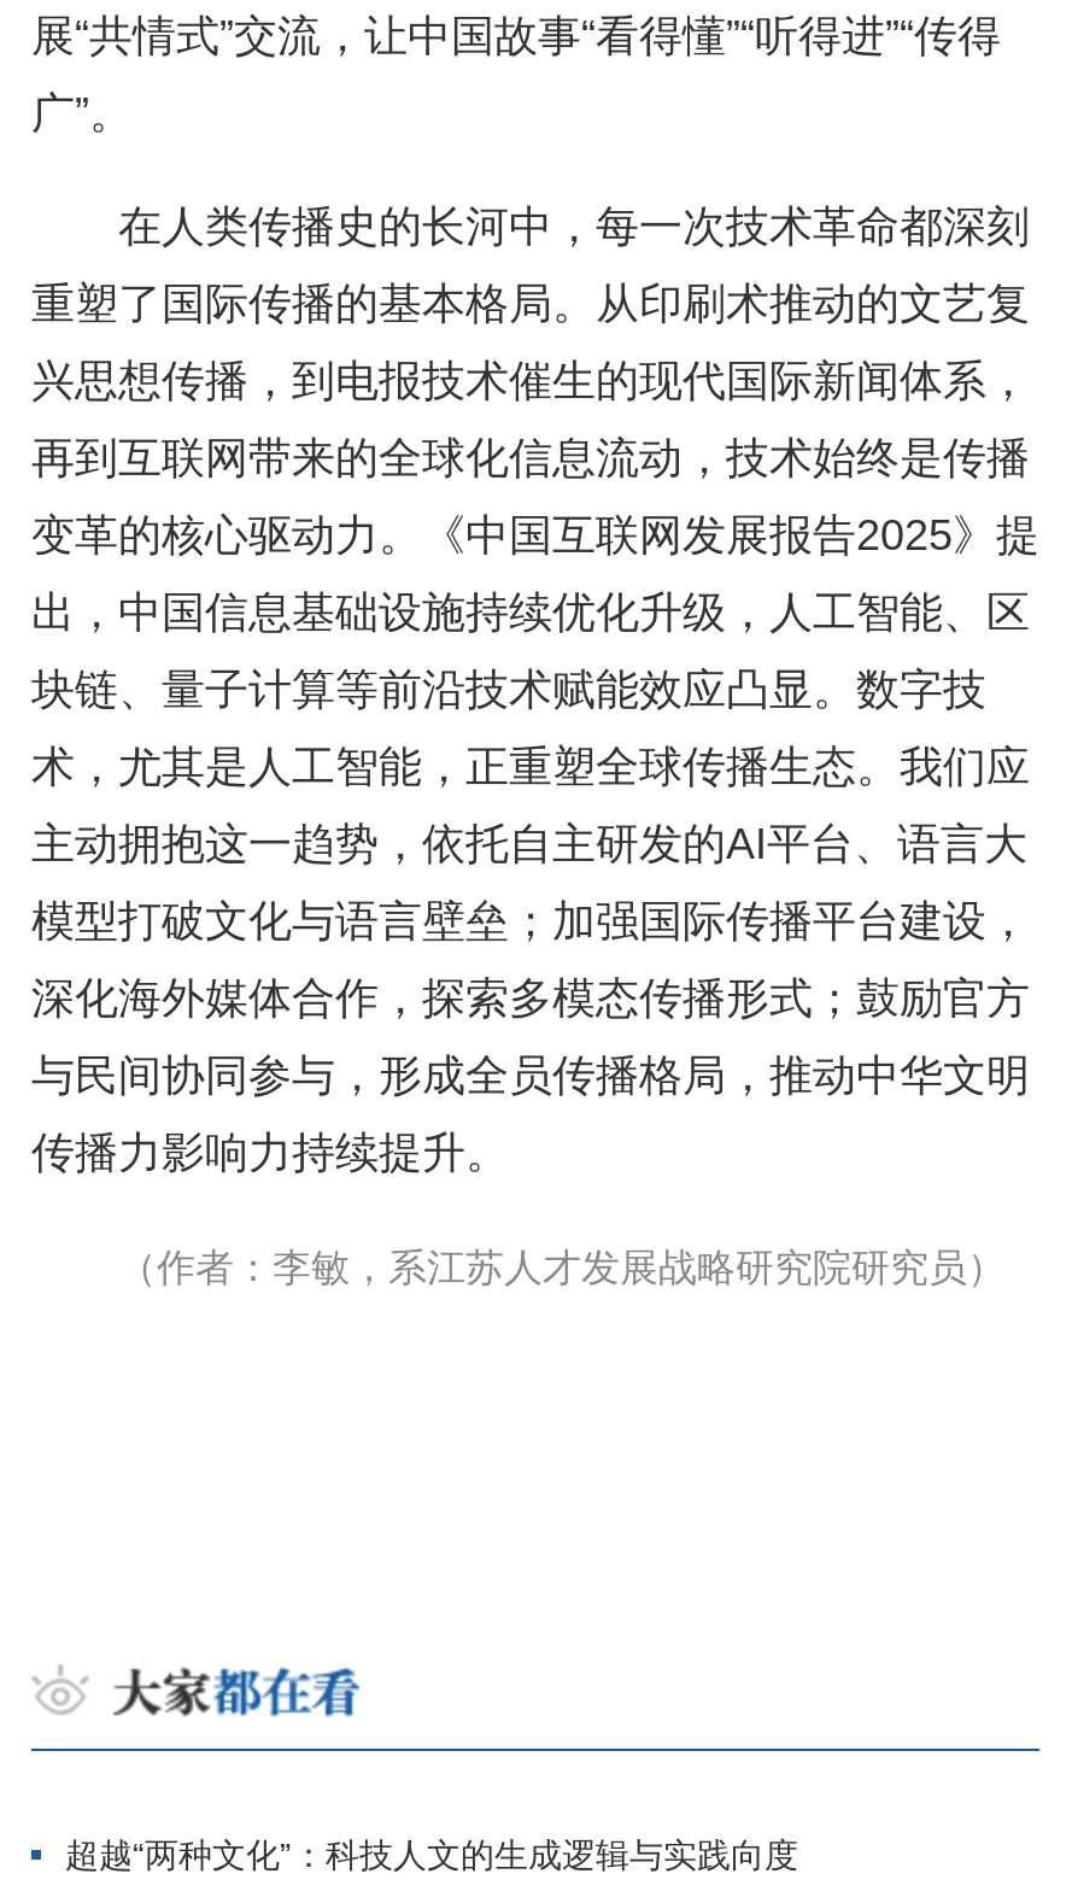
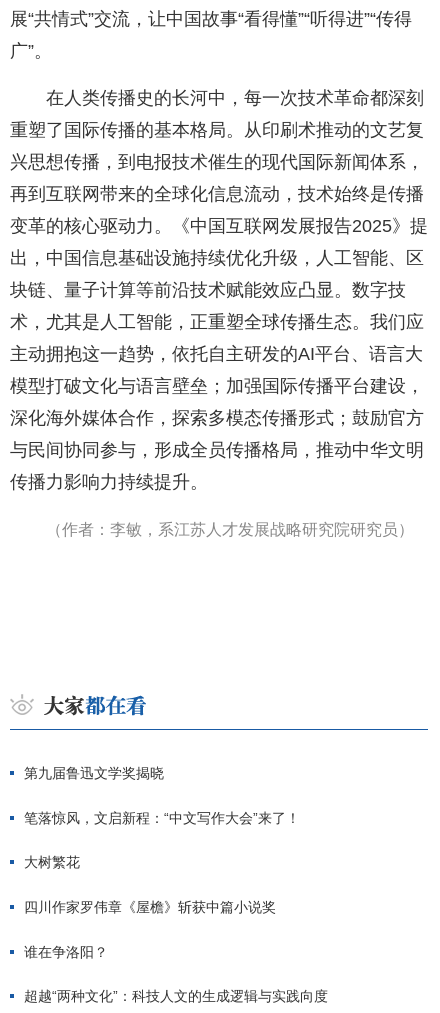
none -> [24,765,300,960] 第九届鲁迅文学奖揭晓 | 笔落惊风，文启新程：“中文写作大会”来了！ | 大树繁花 | 四川作家罗伟章《屋檐》斩获中篇小说奖 | 谁在争洛阳？

